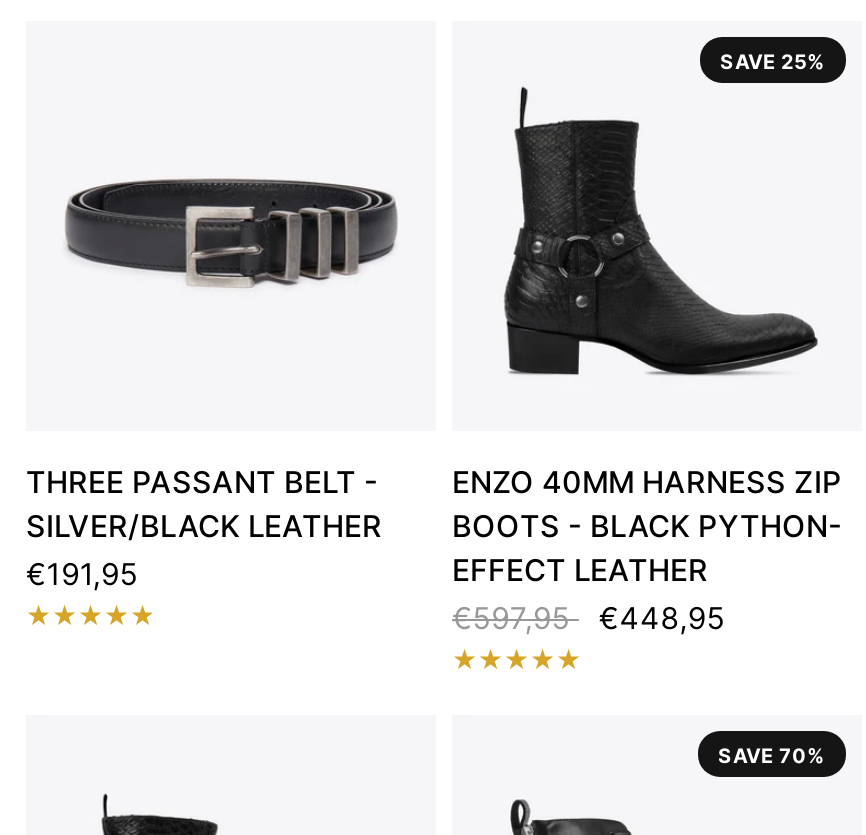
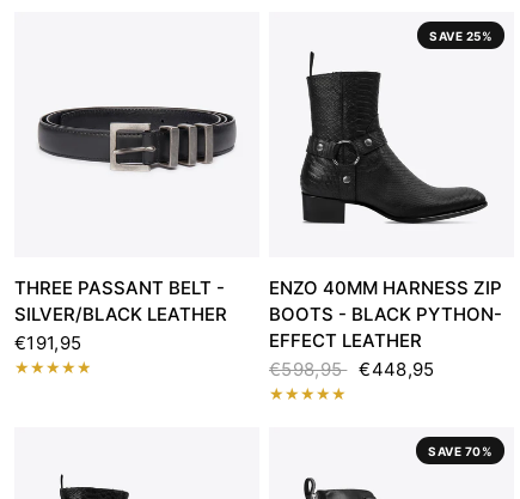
[452,600,725,638] €597,95 €448,95 -> [269,358,435,381] €598,95 €448,95

